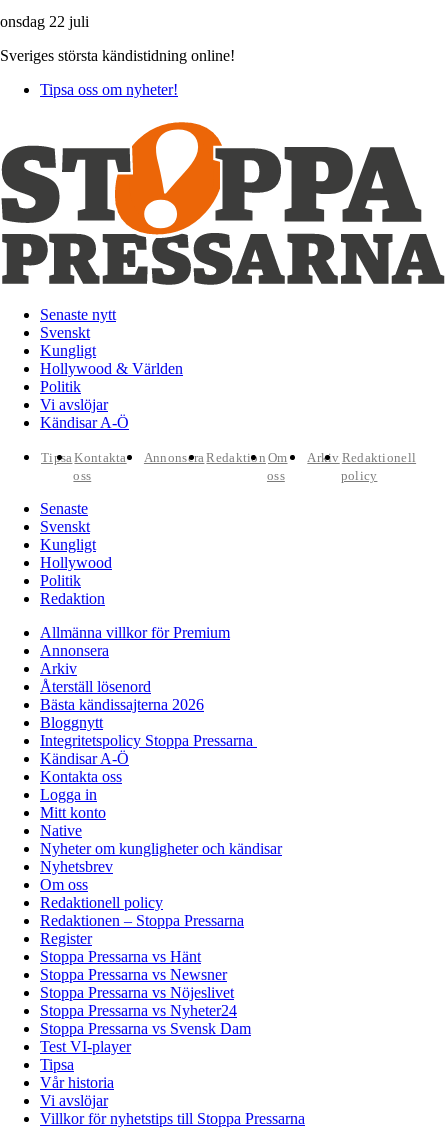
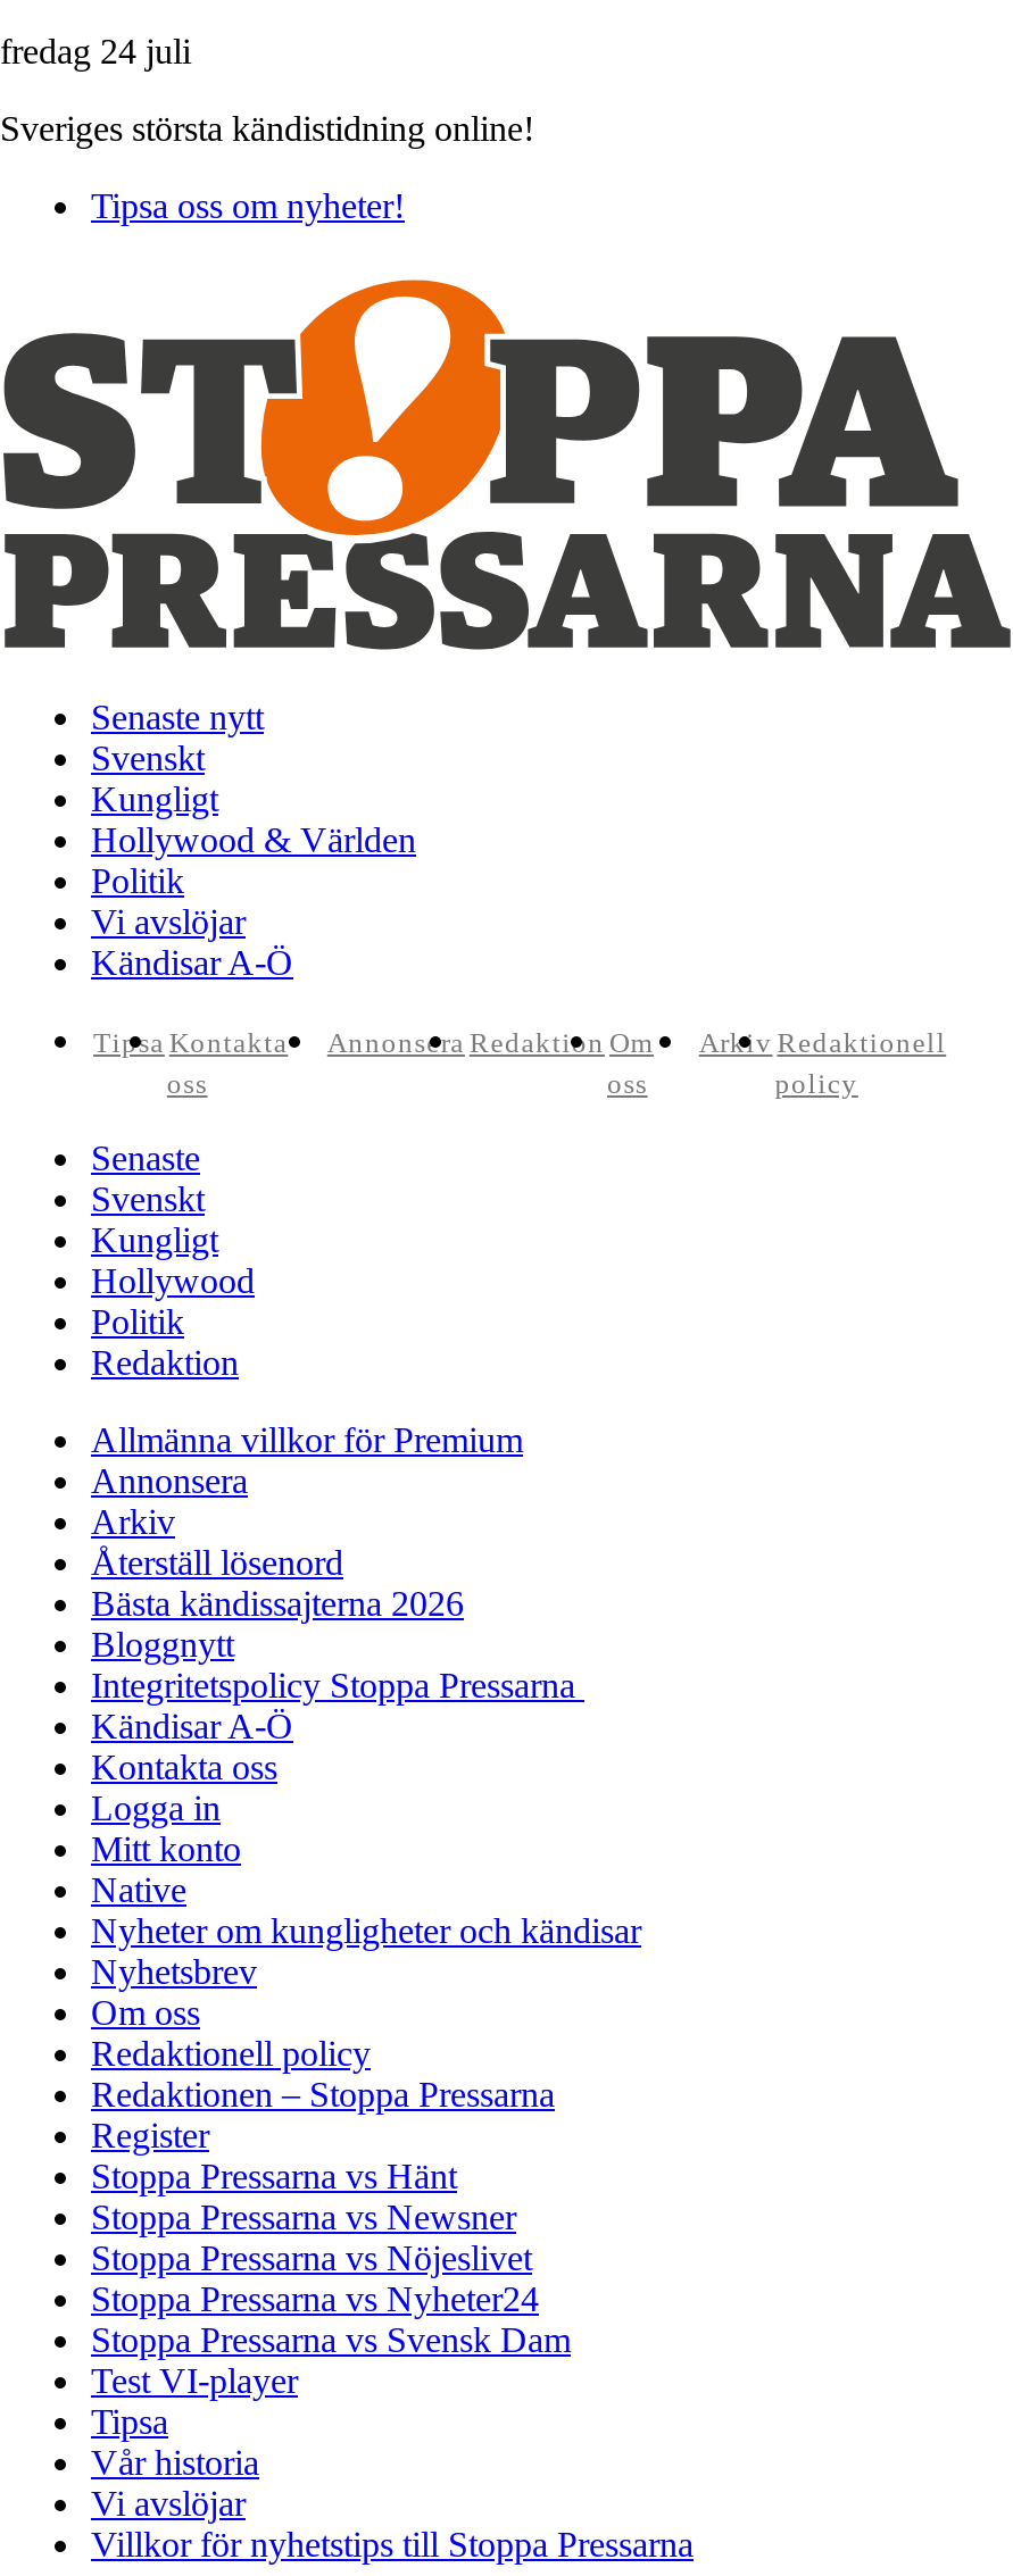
[0,13,89,30] onsdag 22 juli -> [0,32,191,70] fredag 24 juli

